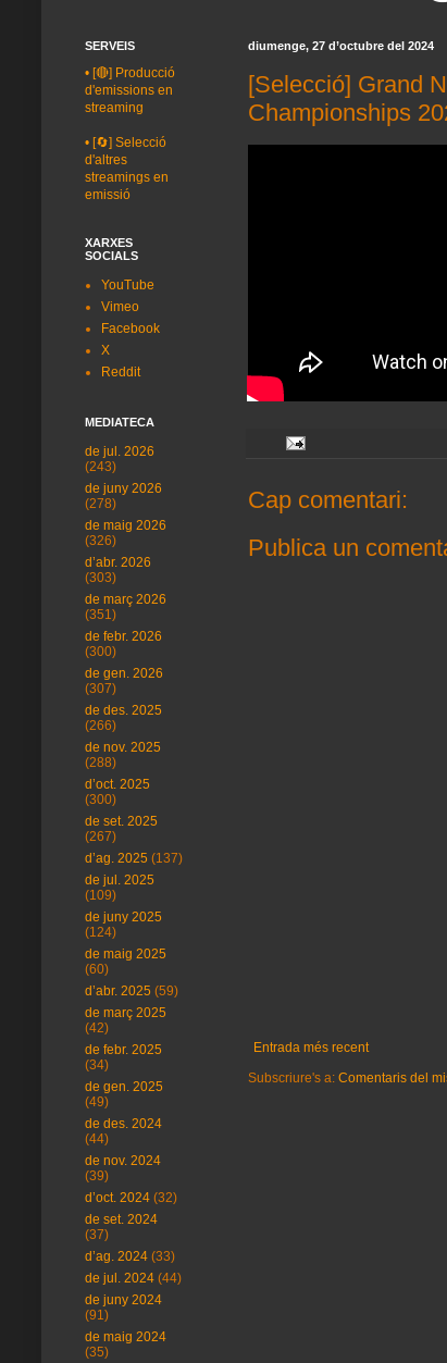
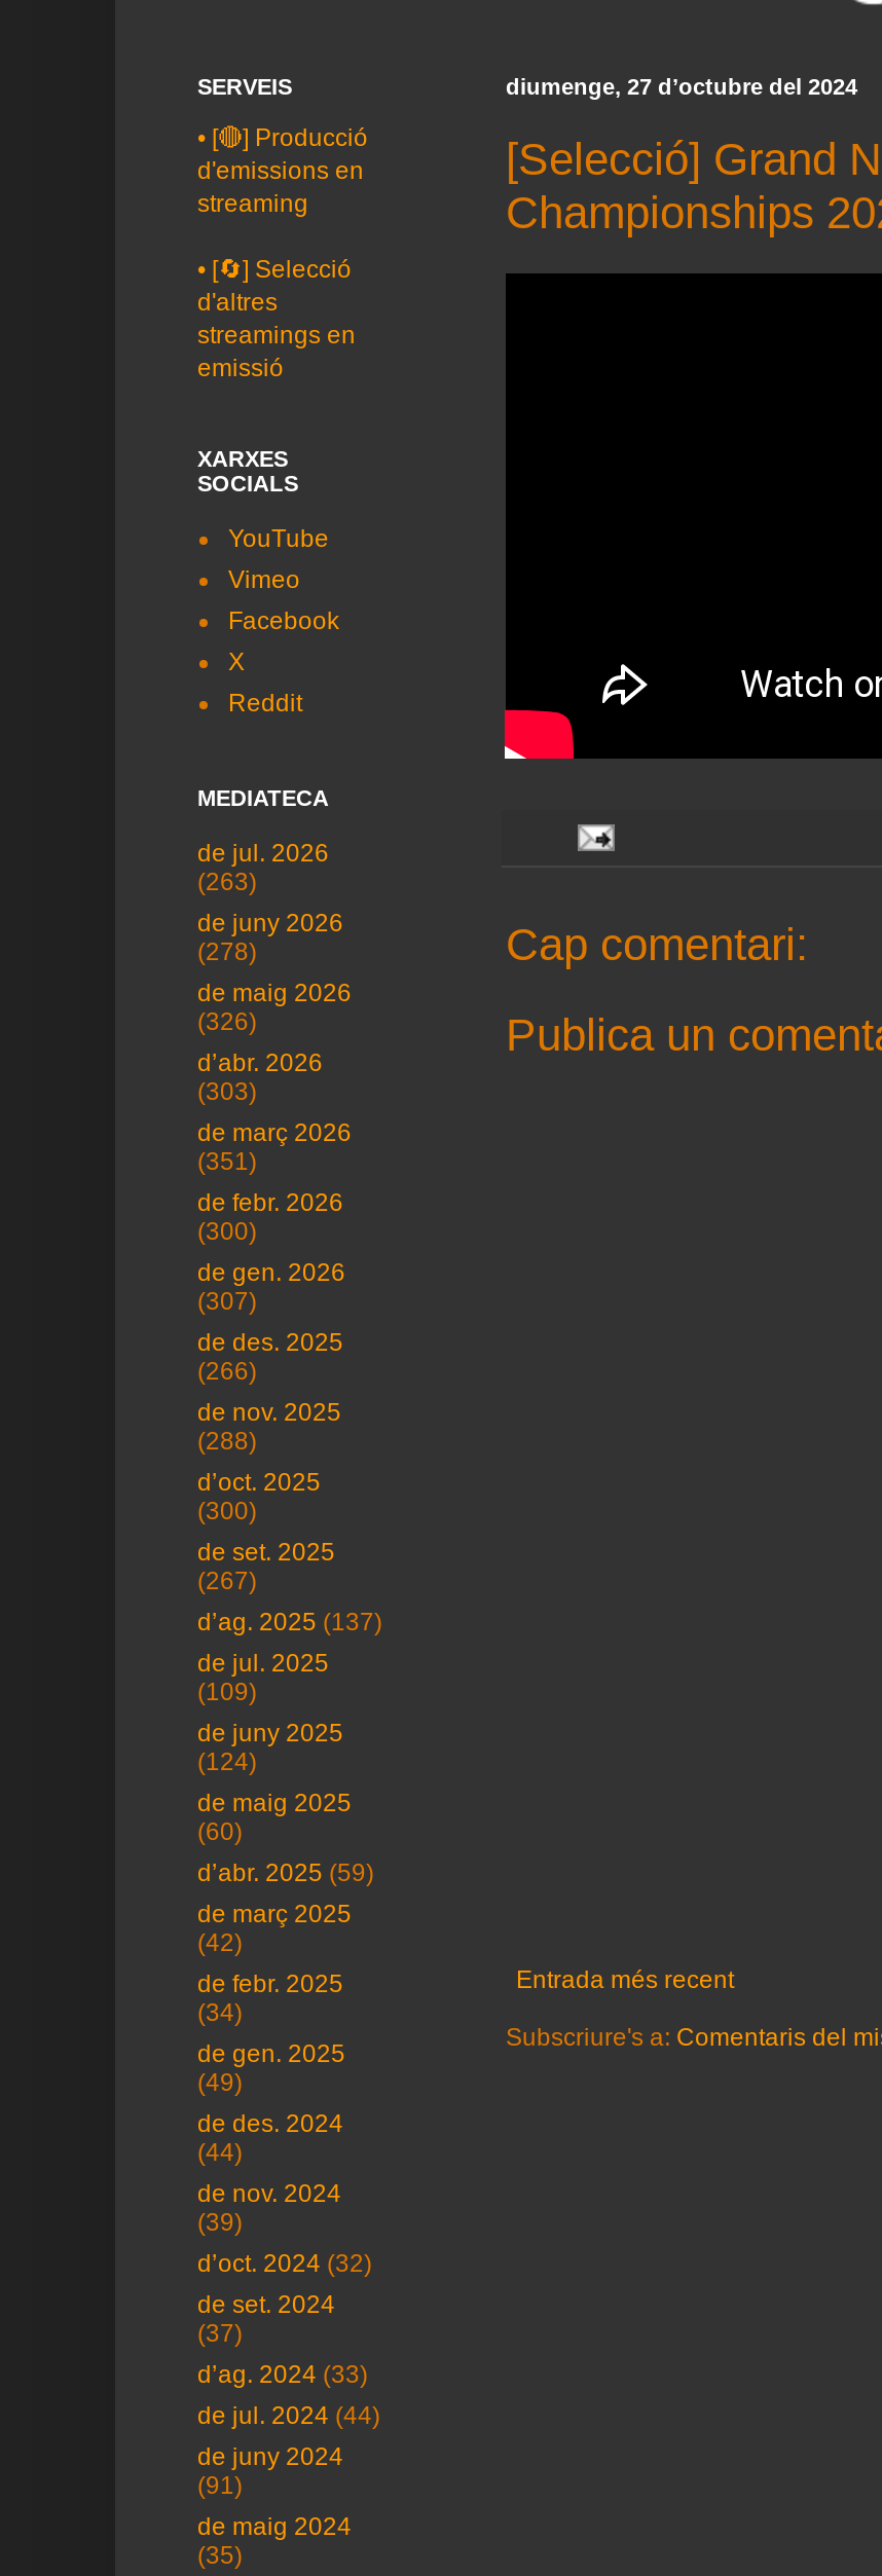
[85,459,116,474] (243) -> [197,868,257,896] (263)

